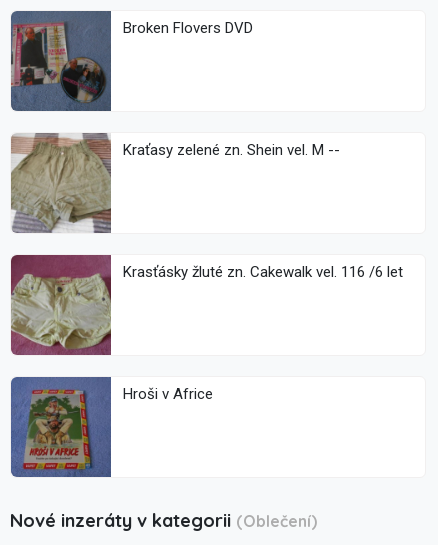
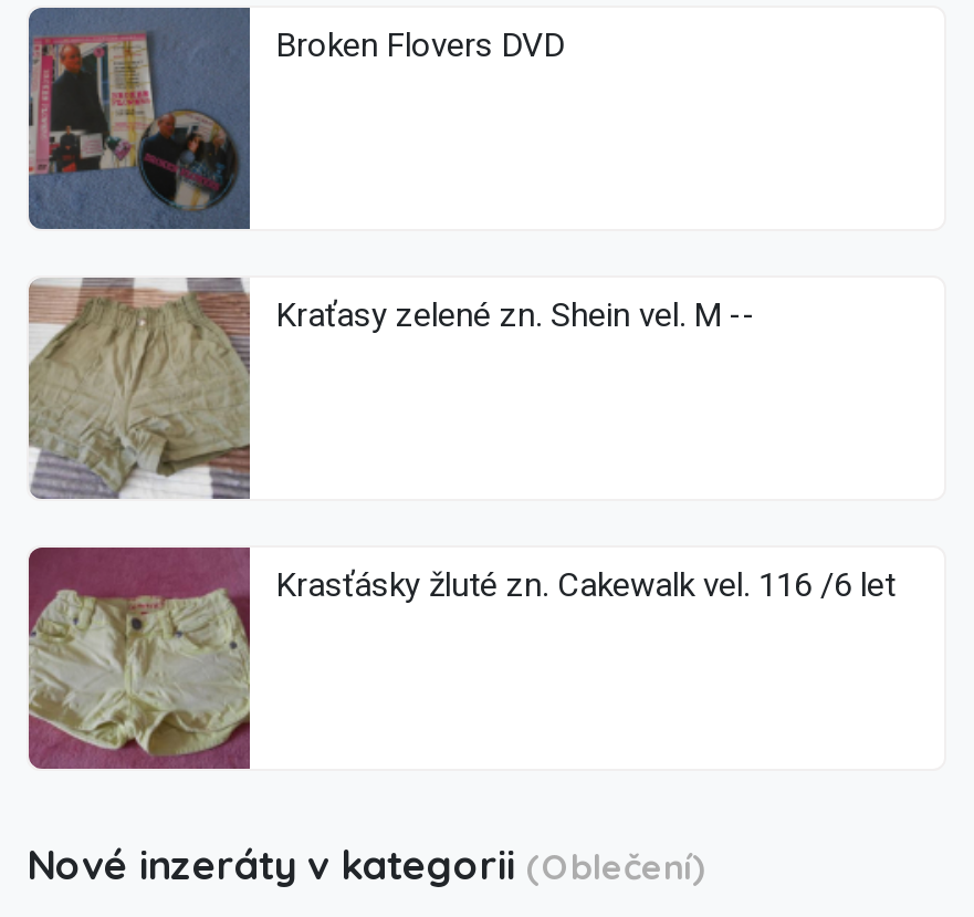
[10,377,213,477] [image] | Hroši v Africe -> none

